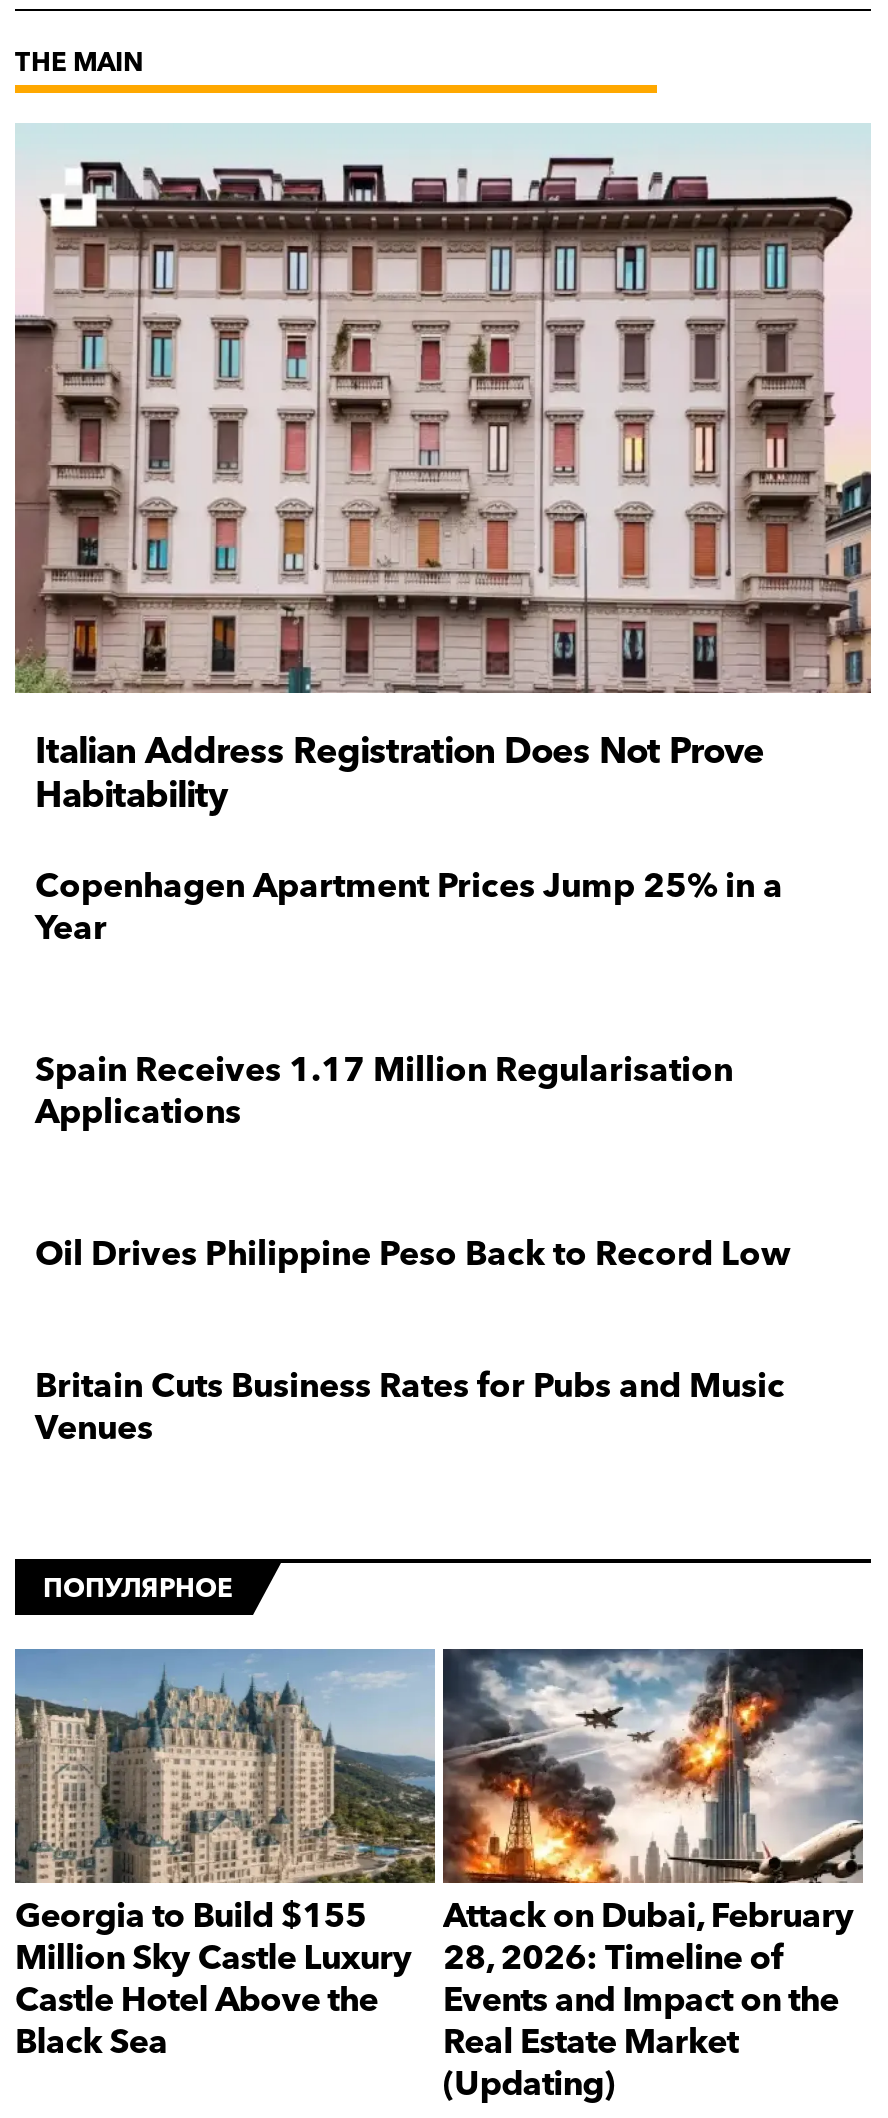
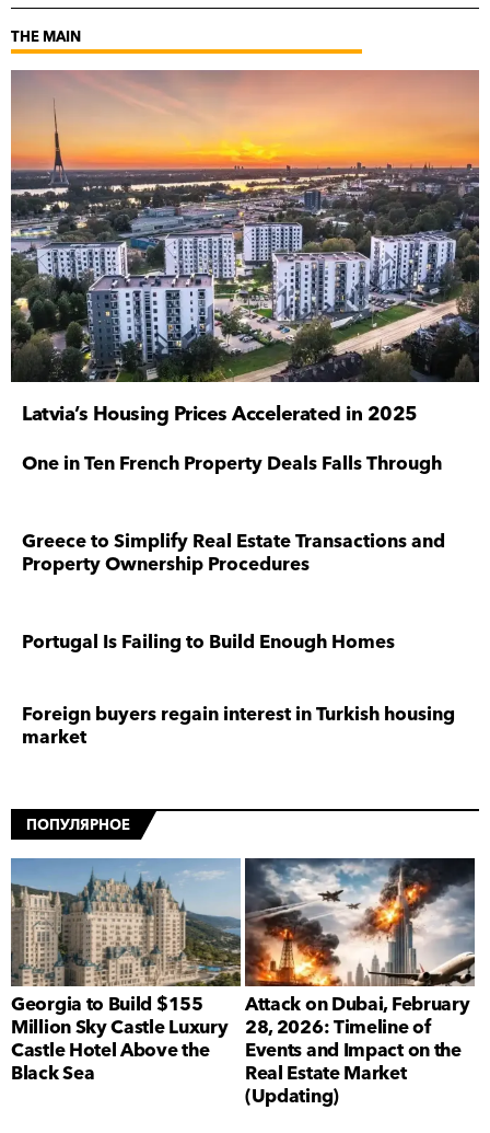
[13,125,873,818] [image] | Italian Address Registration Does Not Prove | Habitability -> [10,70,480,426] [image] | Latvia’s Housing Prices Accelerated in 2025
[35,864,783,948] Copenhagen Apartment Prices Jump 25% in a | Year -> [22,451,442,474] One in Ten French Property Deals Falls Through
[35,1047,733,1131] Spain Receives 1.17 Million Regularisation | Applications -> [22,529,445,575] Greece to Simplify Real Estate Transactions and | Property Ownership Procedures
[35,1230,791,1272] Oil Drives Philippine Peso Back to Record Low -> [22,629,395,652] Portugal Is Failing to Build Enough Homes
[35,1363,785,1447] Britain Cuts Business Rates for Pubs and Music | Venues -> [22,702,455,748] Foreign buyers regain interest in Turkish housing | market

